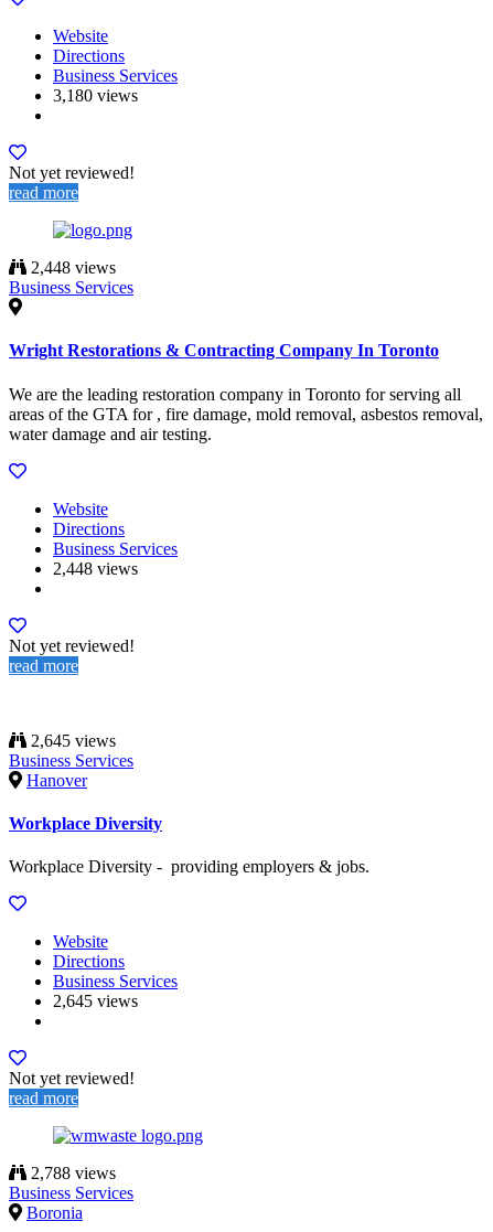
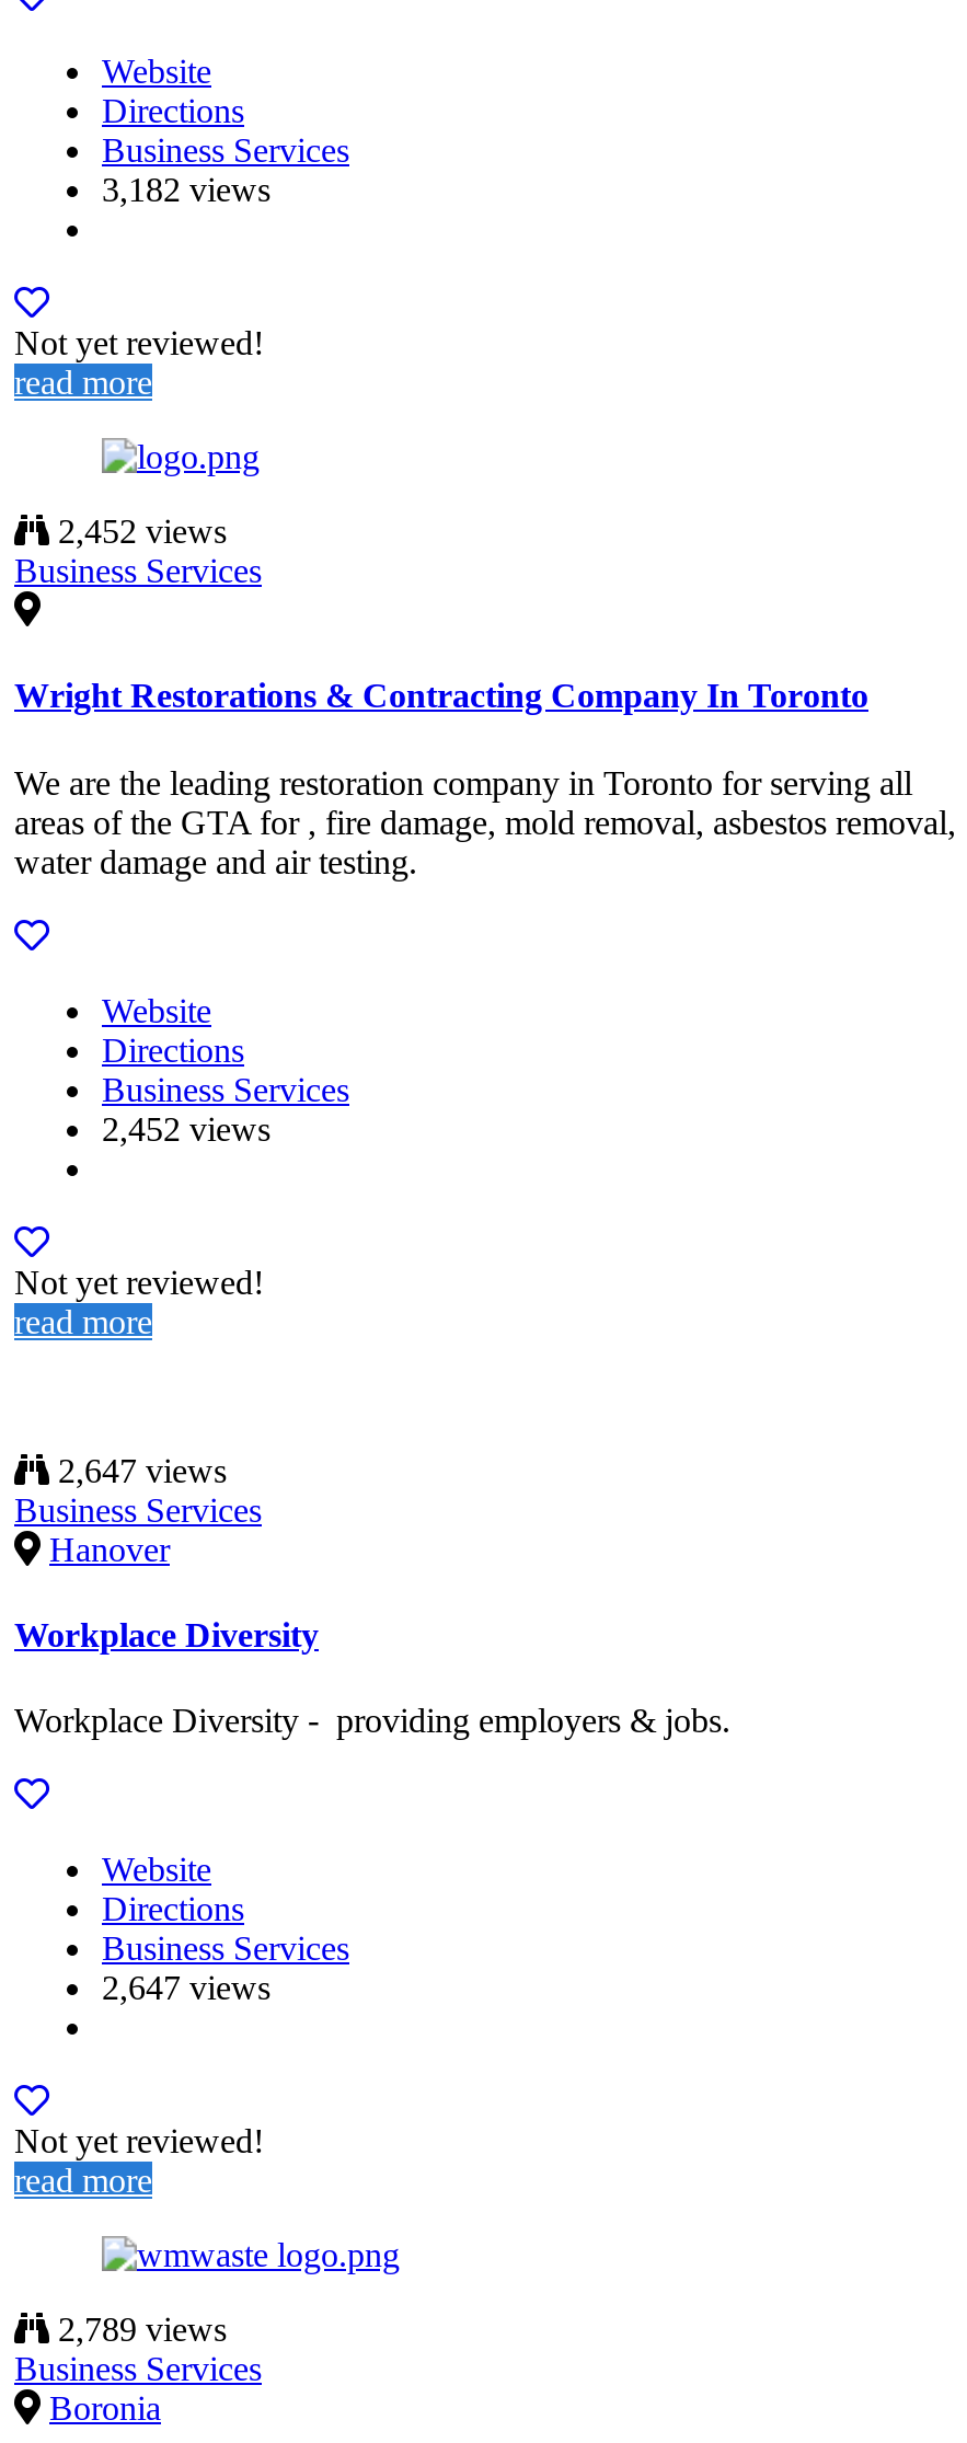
[53,86,138,105] 3,180 views -> [102,171,270,208] 3,182 views
[26,258,116,277] 2,448 views -> [49,513,227,550] 2,452 views
[53,559,138,578] 2,448 views -> [102,1109,270,1147] 2,452 views
[26,731,116,750] 2,645 views -> [49,1451,227,1488] 2,647 views
[53,992,138,1011] 2,645 views -> [102,1969,270,2007] 2,647 views
[26,1164,116,1183] 2,788 views -> [49,2311,227,2348] 2,789 views

